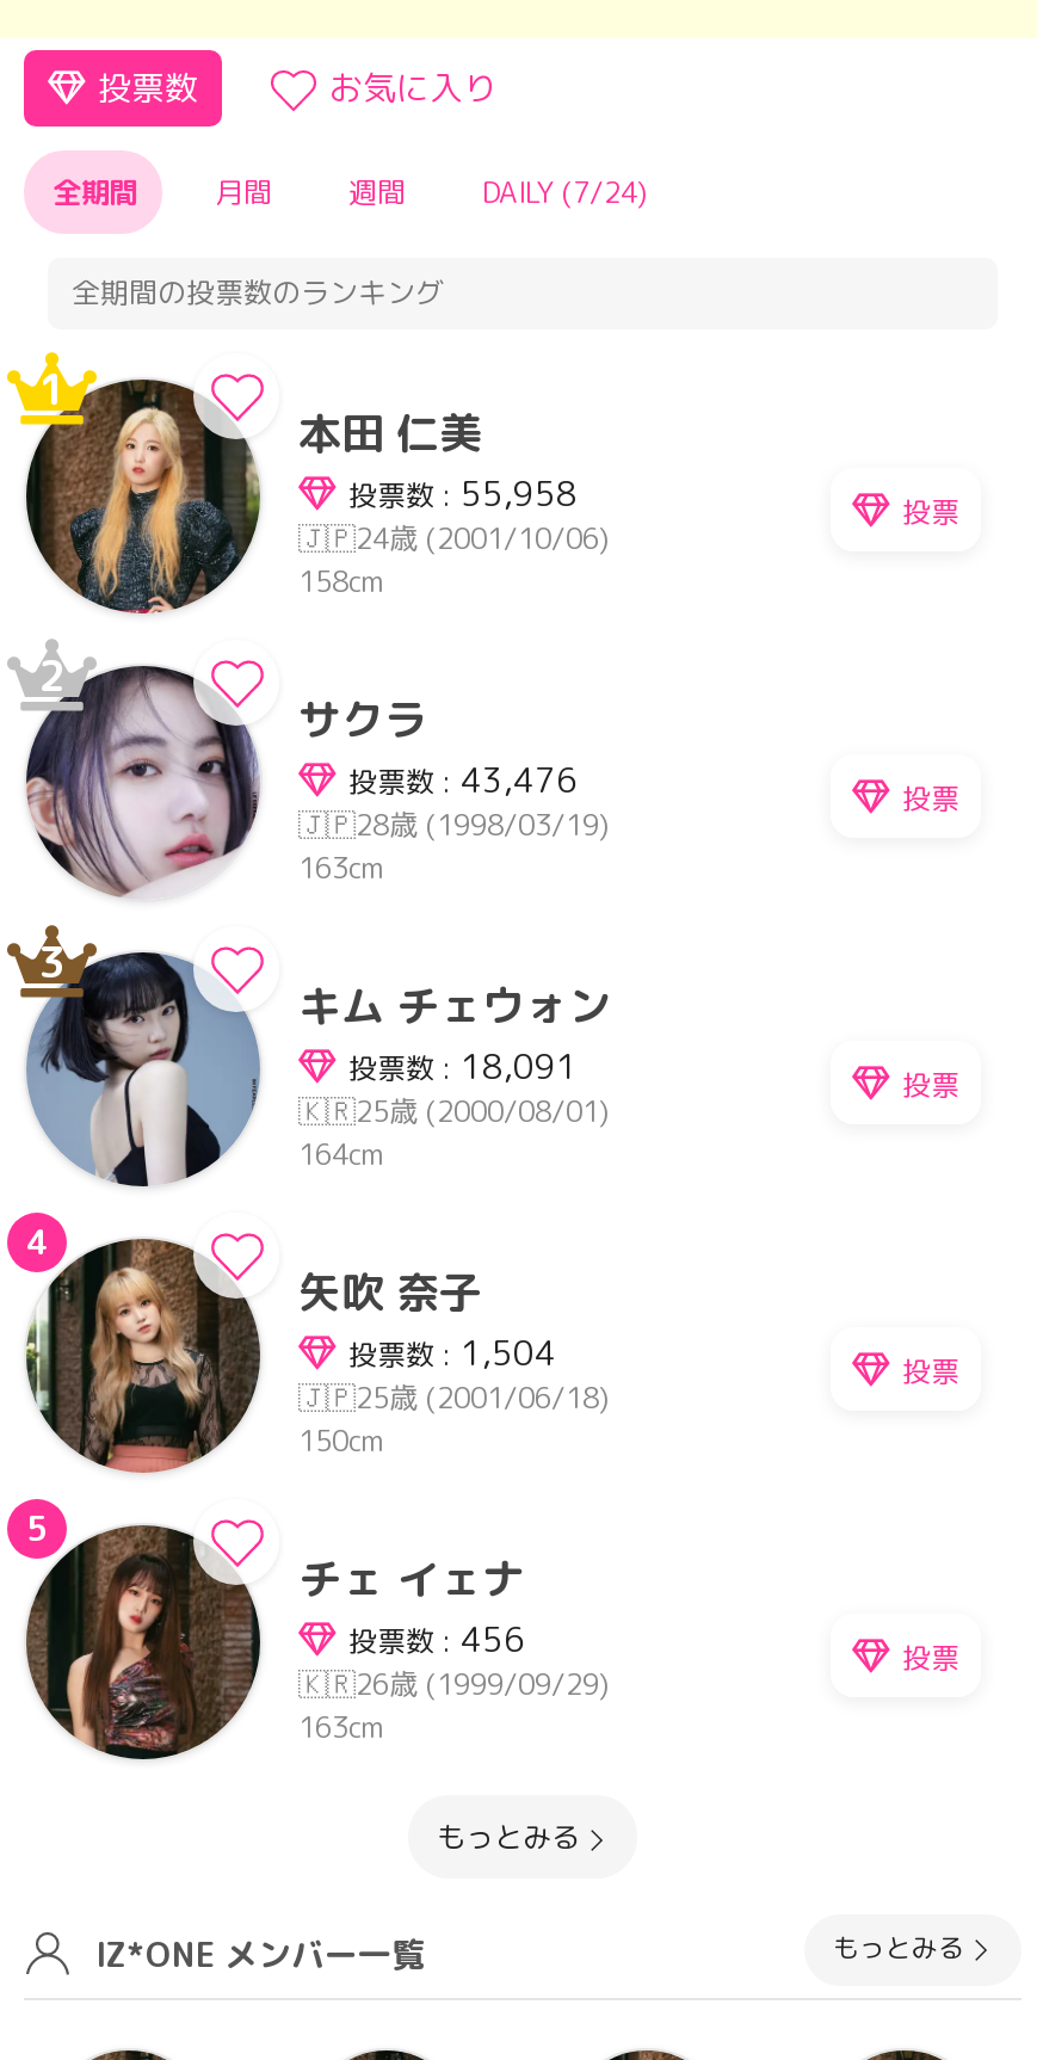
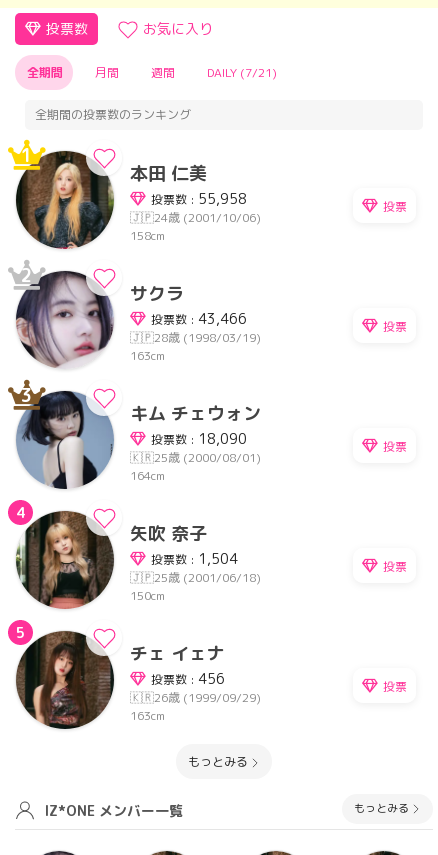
[53,172,649,212] 全期間 月間 週間 DAILY (7/24) -> [27,64,277,81] 全期間 月間 週間 DAILY (7/21)
[348,757,578,802] 投票数 : 43,476 -> [151,309,247,328] 投票数 : 43,466
[348,1043,578,1088] 投票数 : 18,091 -> [151,429,247,448] 投票数 : 18,090

